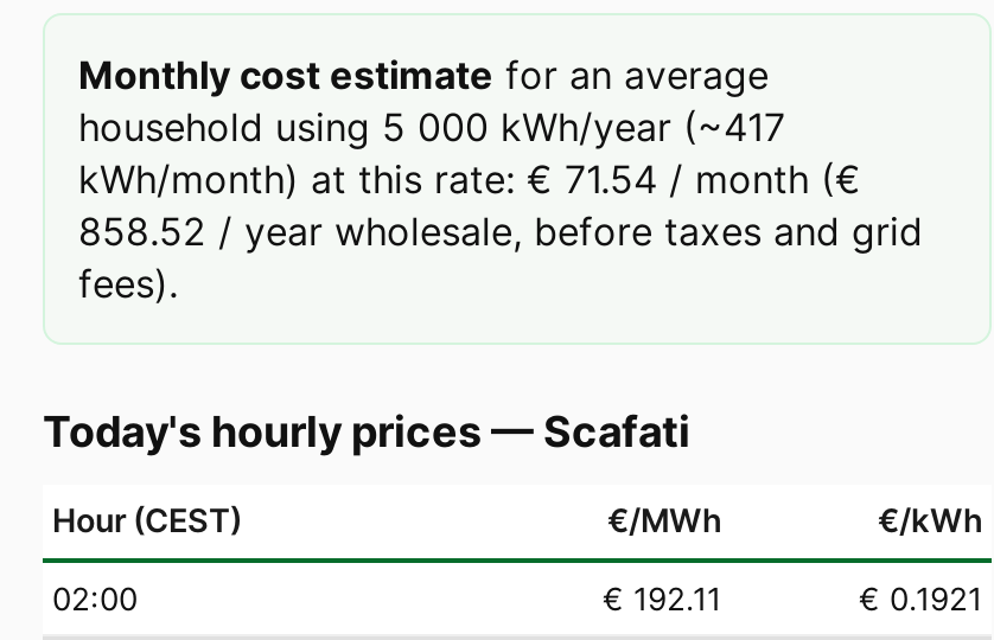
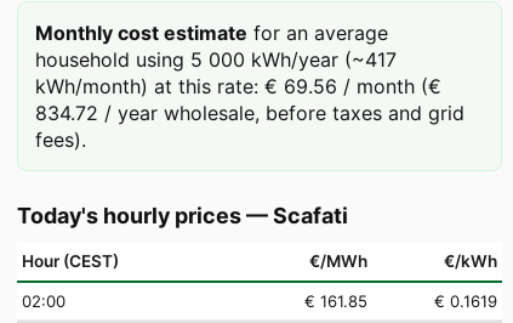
[78,155,861,203] kWh/month) at this rate: € 71.54 / month (€ -> [35,74,441,98] kWh/month) at this rate: € 69.56 / month (€
[78,207,923,255] 858.52 / year wholesale, before taxes and grid -> [35,101,464,125] 834.72 / year wholesale, before taxes and grid
[603,580,721,617] € 192.11 -> [304,291,367,311] € 161.85
[859,580,982,617] € 0.1921 -> [434,291,497,311] € 0.1619

